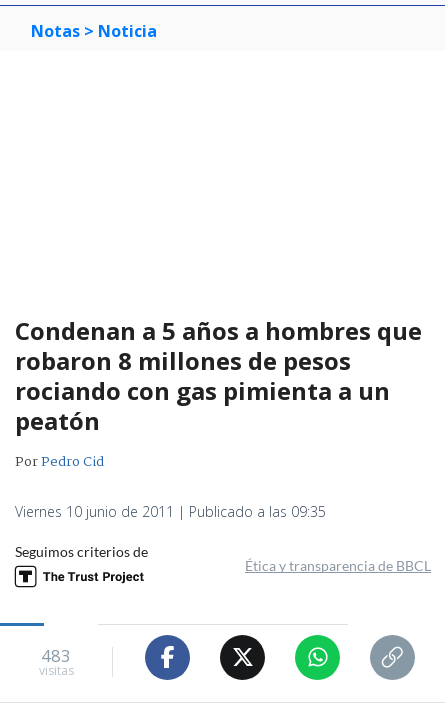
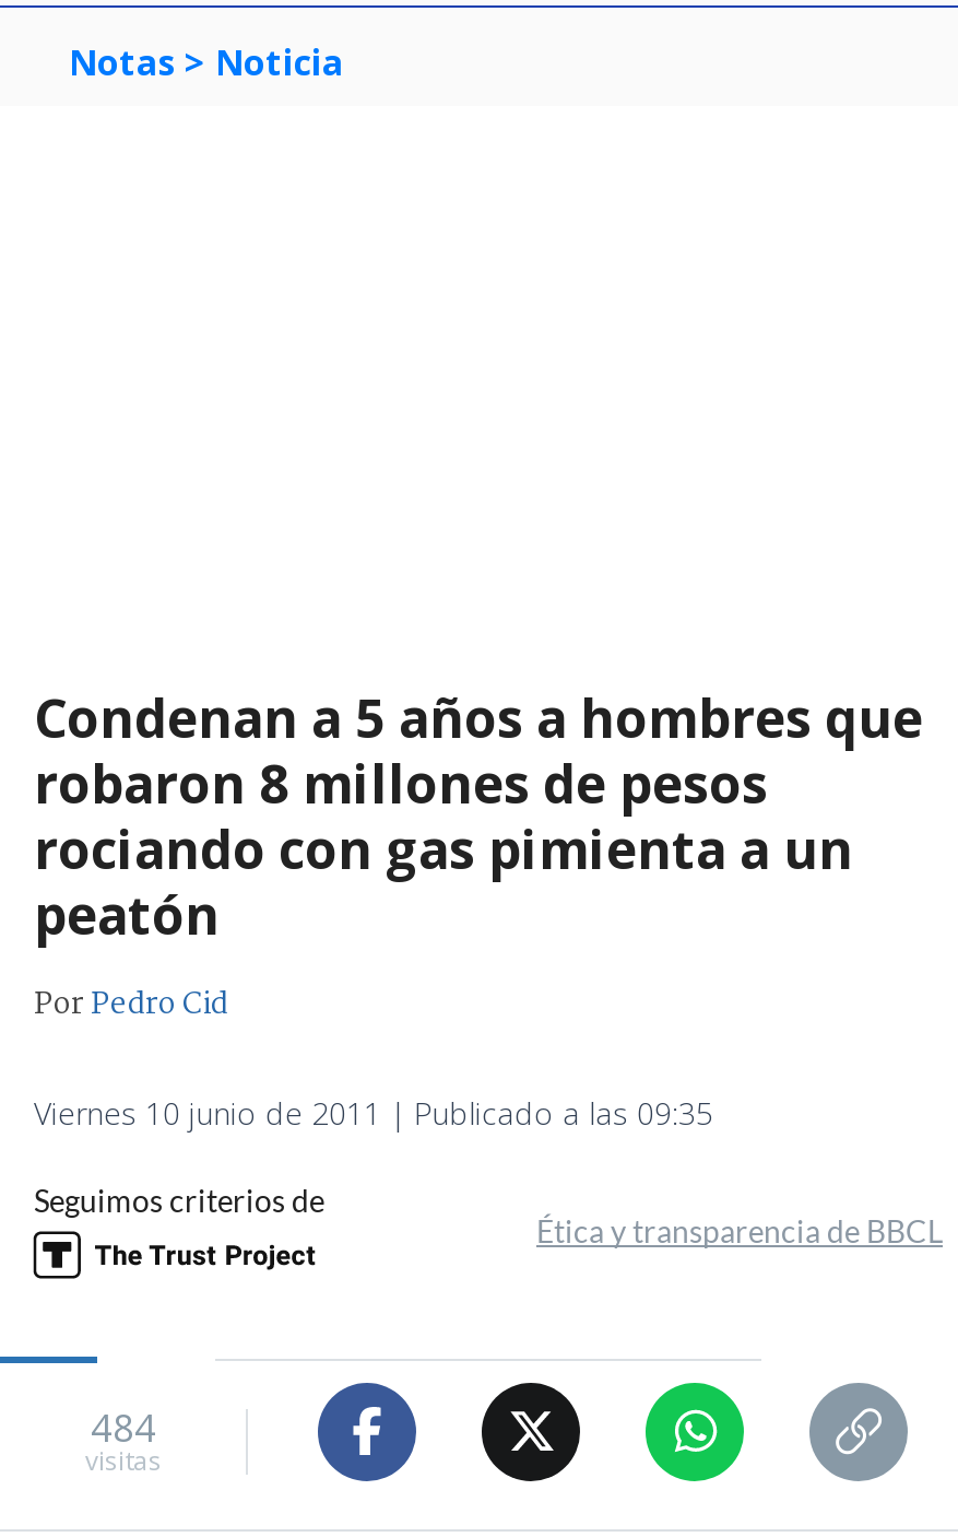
[41,644,71,667] 483 -> [91,1403,156,1453] 484

